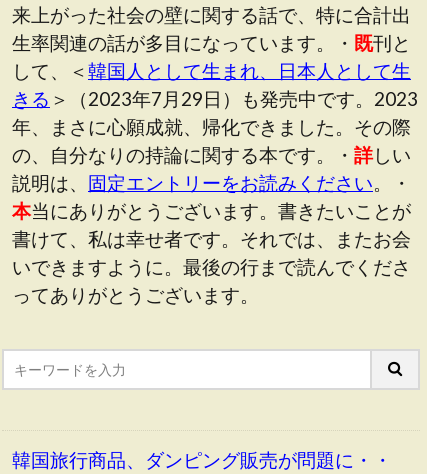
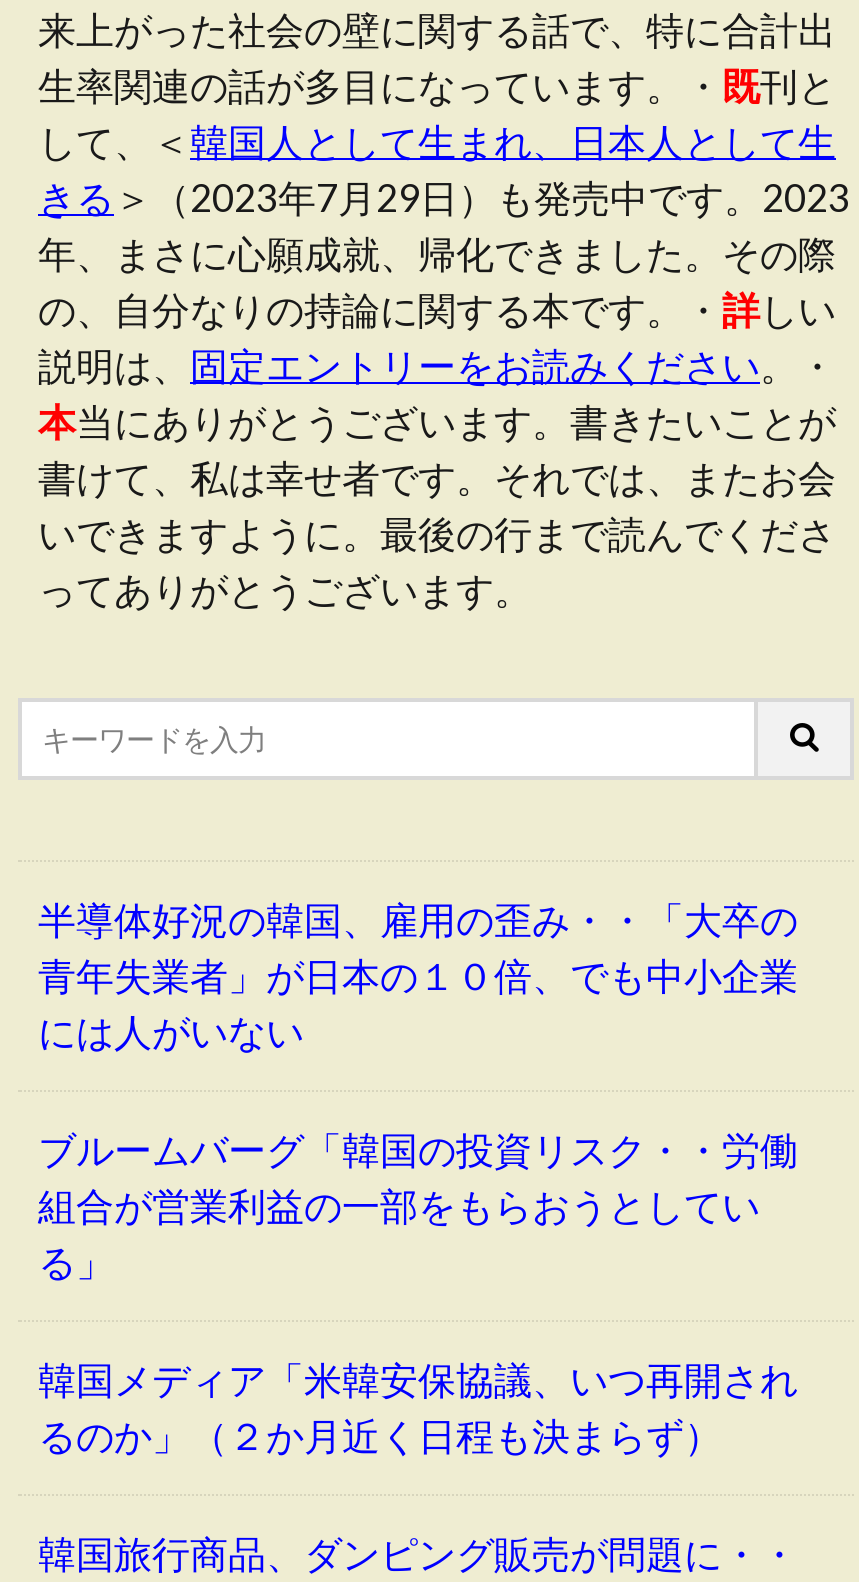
none -> [38,896,798,1458] 半導体好況の韓国、雇用の歪み・・「大卒の | 青年失業者」が日本の１０倍、でも中小企業 | には人がいない | ブルームバーグ「韓国の投資リスク・・労働 | 組合が営業利益の一部をもらおうとしてい | る」 | 韓国メディア「米韓安保協議、いつ再開され | るのか」（２か月近く日程も決まらず）

